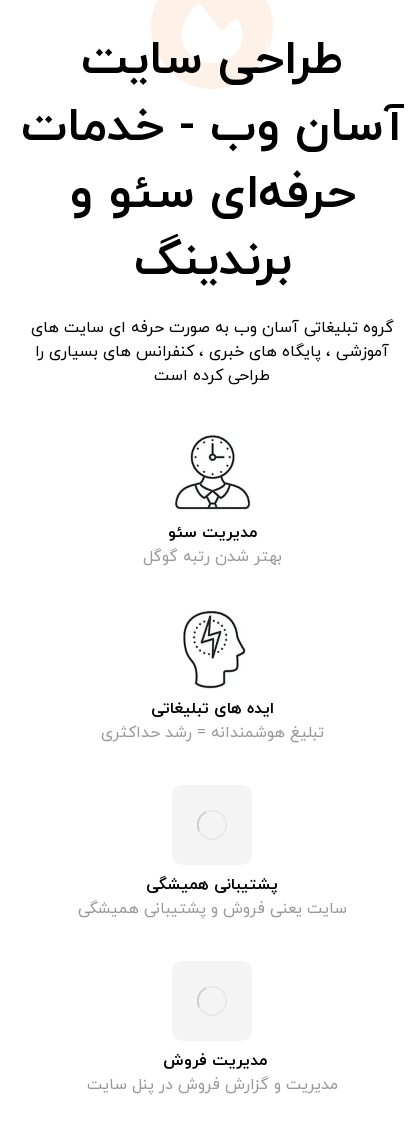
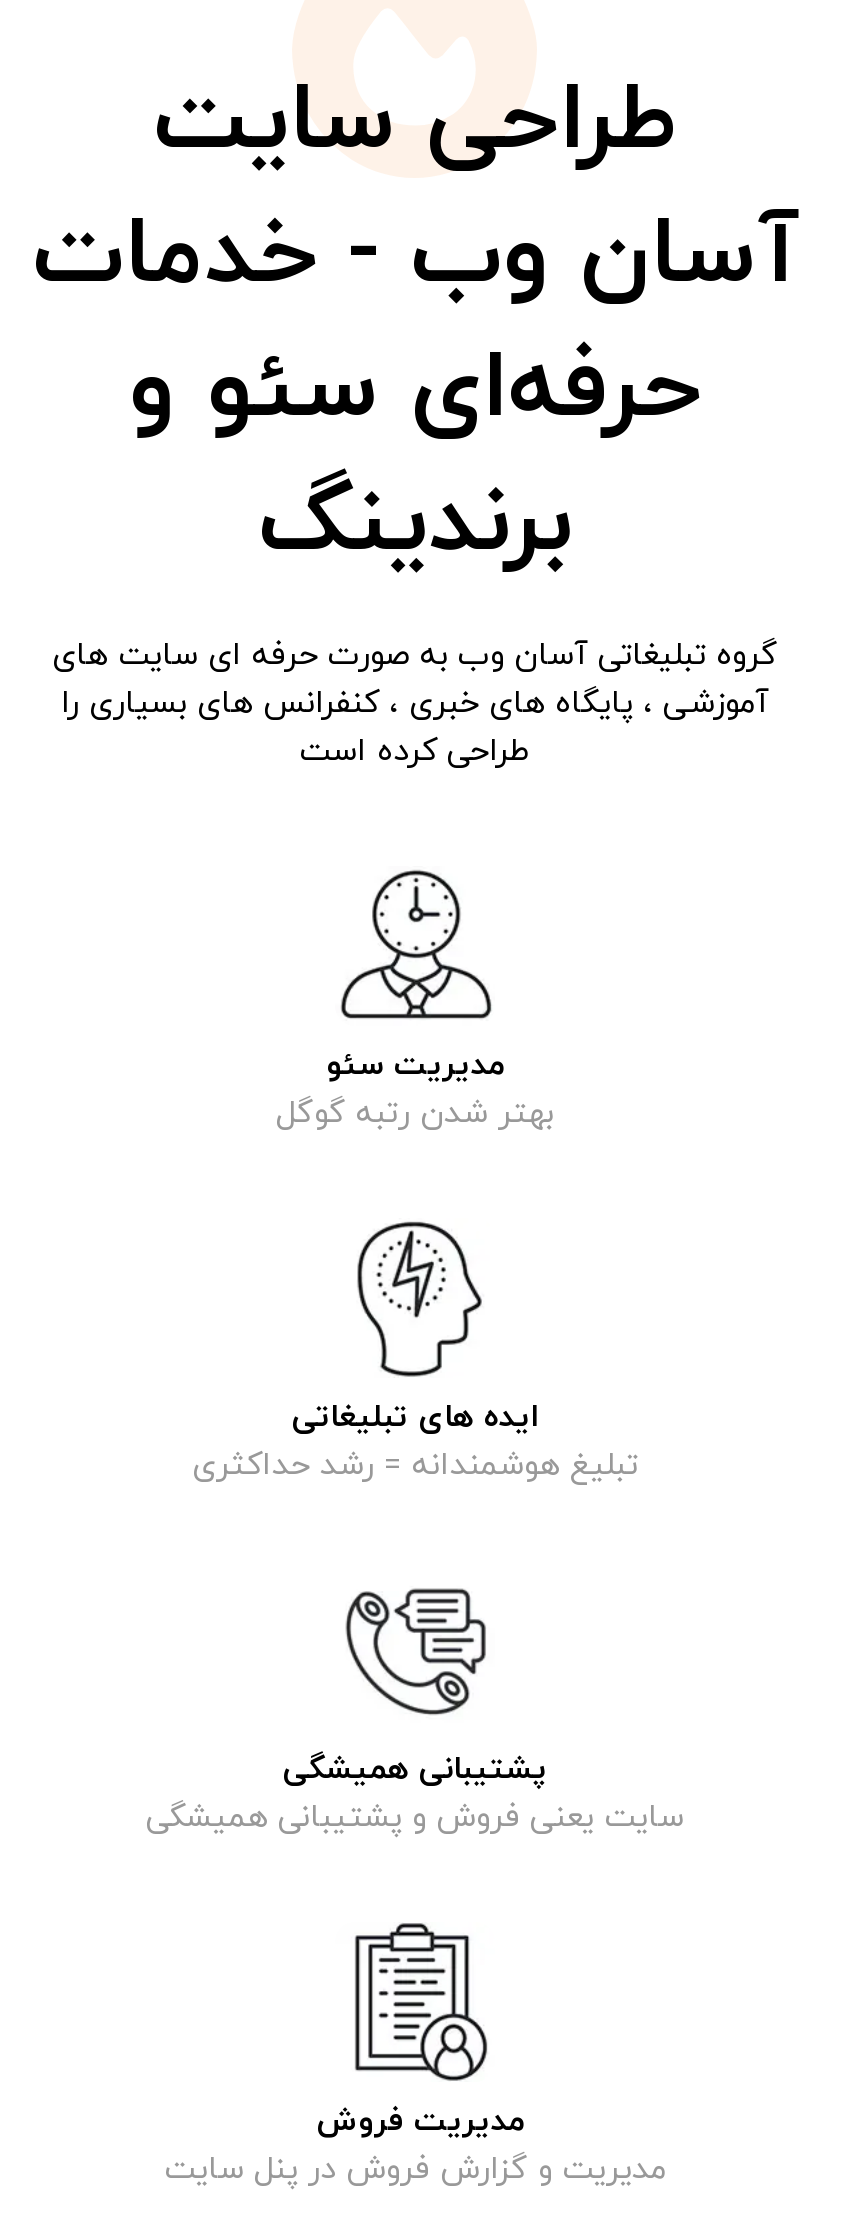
none -> [345,1588,487,1716] [image]
none -> [353,1922,489,2082] [image]

